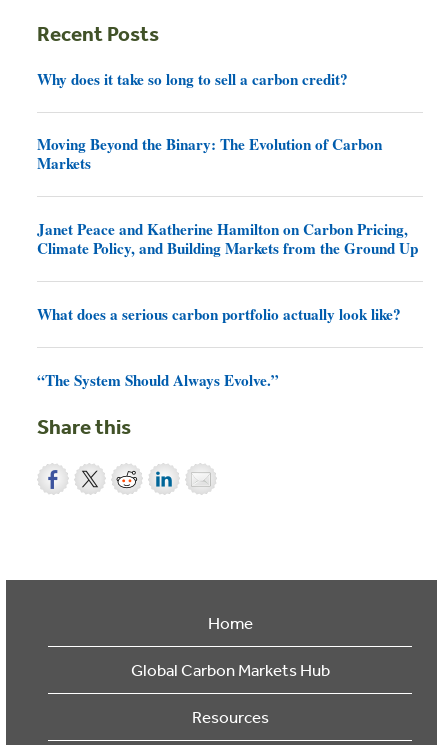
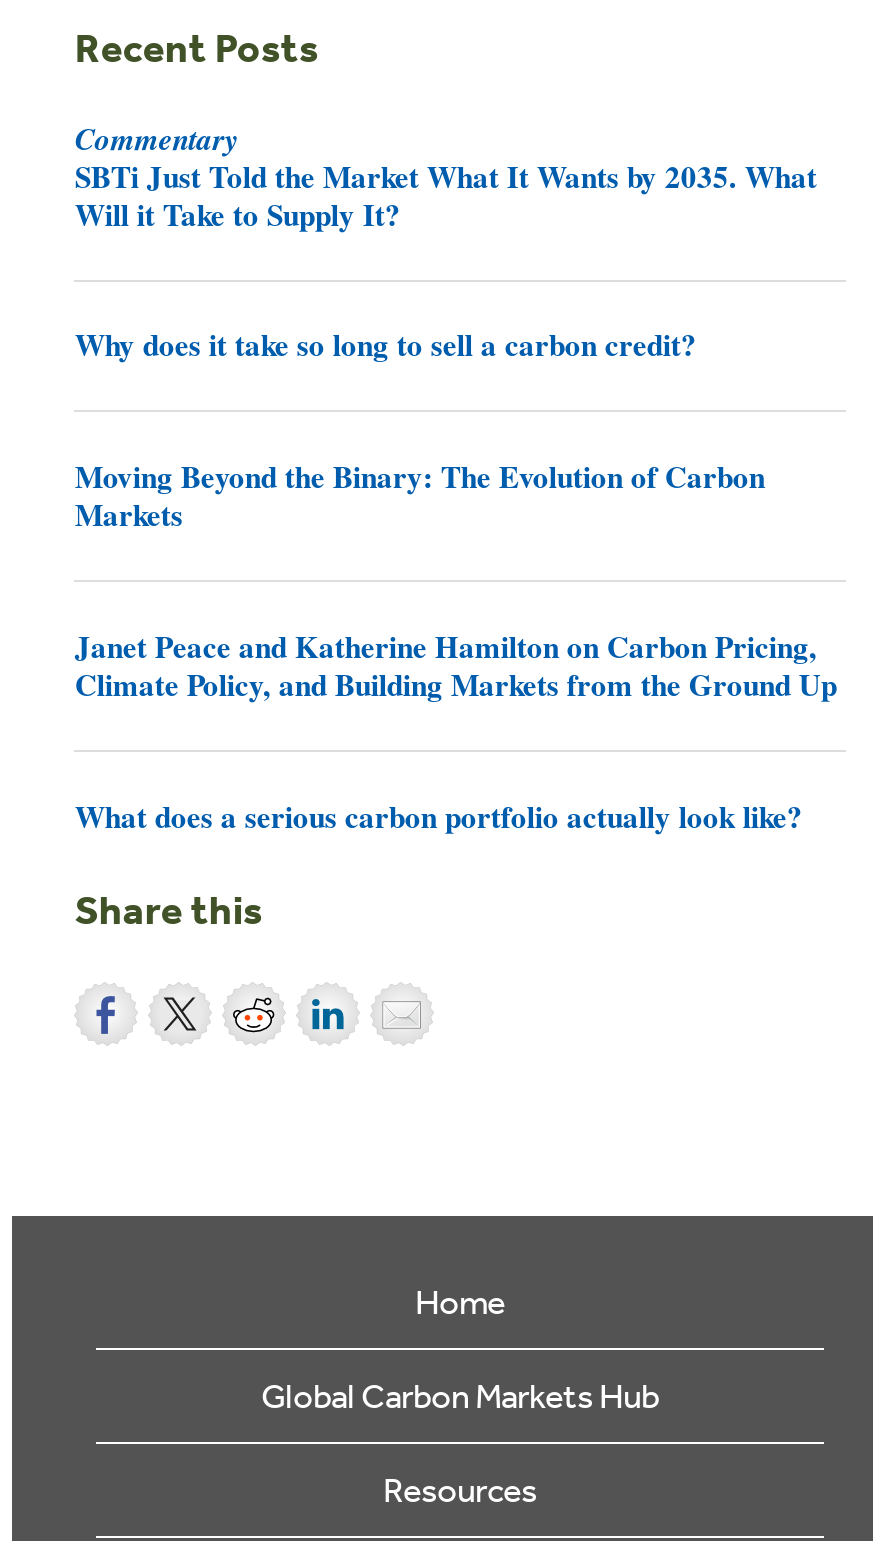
none -> [75,115,817,235] Commentary | SBTi Just Told the Market What It Wants by 2035. What | Will it Take to Supply It?
moved [37,68,418,325] -> [75,323,837,837]: Why does it take so long to sell a carbon credit? | Moving Beyond the Binary: The Evolution of Carbon | Markets | Janet Peace and Katherine Hamilton on Carbon Pricing, | Climate Policy, and Building Markets from the Ground Up | What does a serious carbon portfolio actually look like?
[37,369,279,391] “The System Should Always Evolve.” -> none

